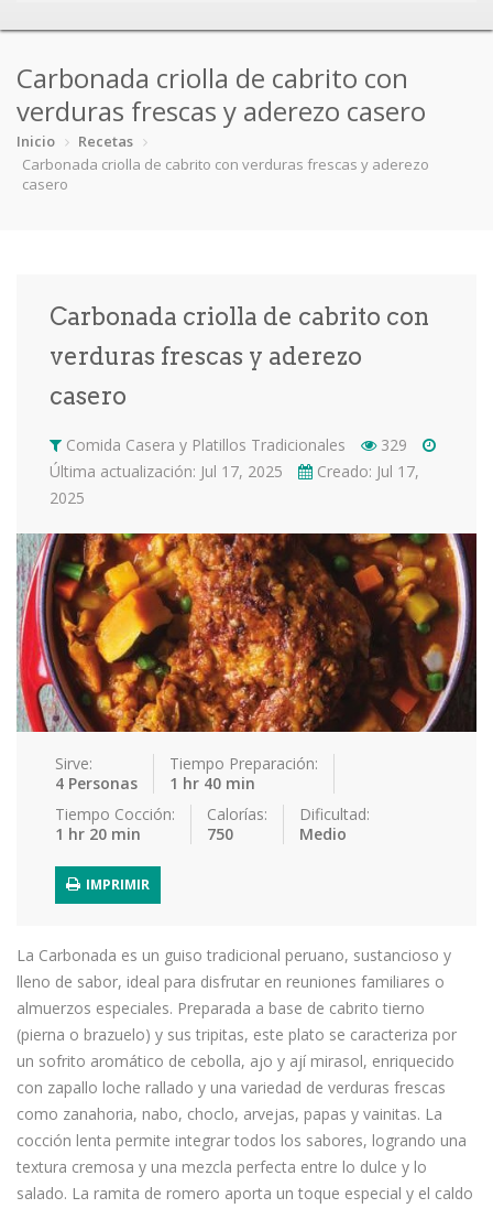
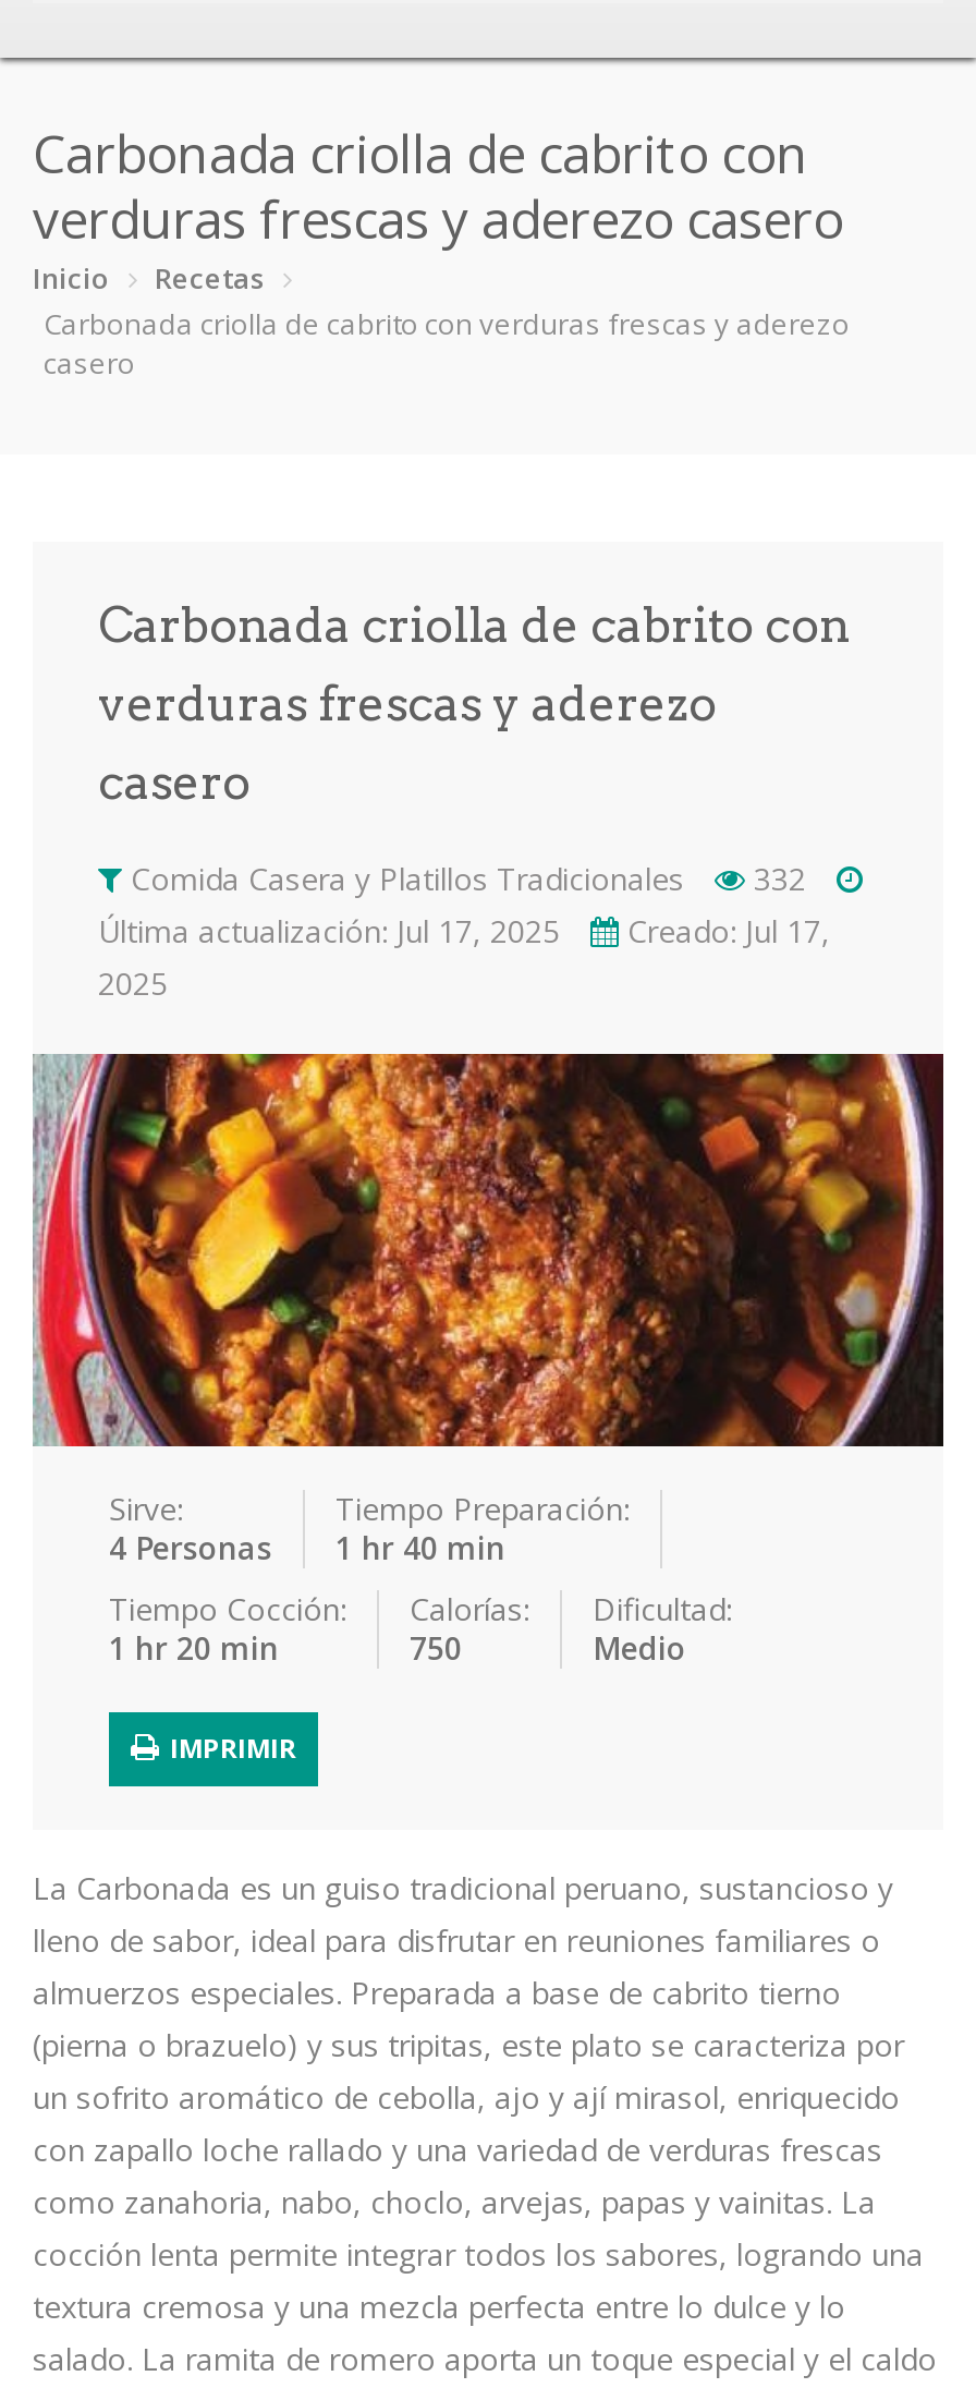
[62,434,407,455] Comida Casera y Platillos Tradicionales 329 -> [122,858,806,899] Comida Casera y Platillos Tradicionales 332

